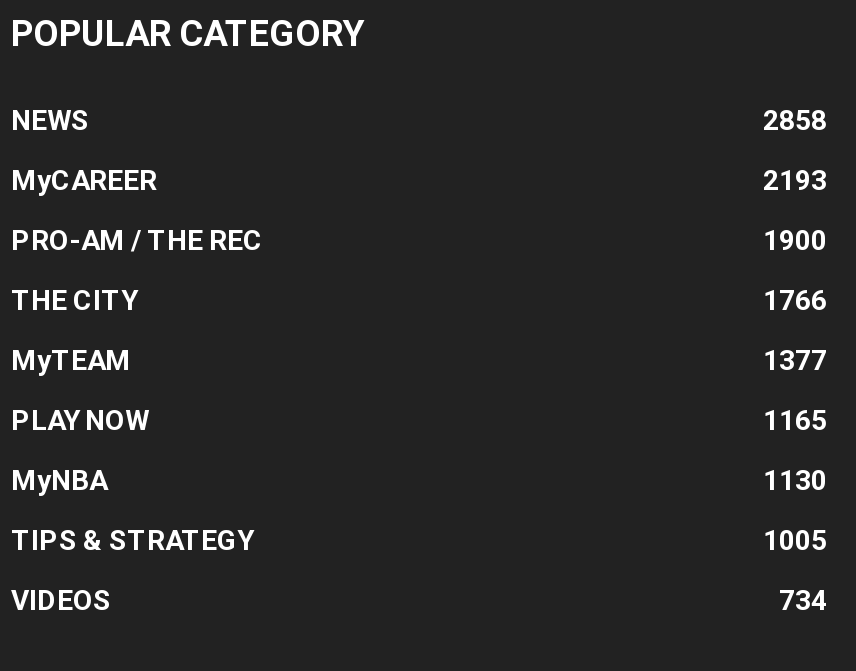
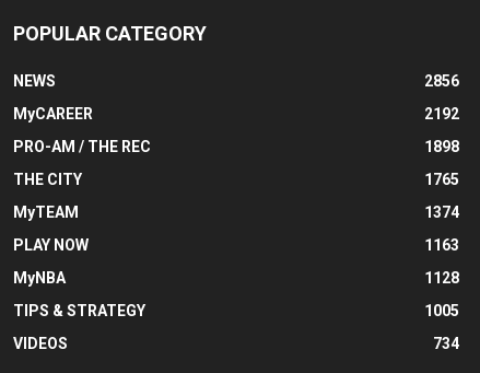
[763,103,827,135] 2858 -> [424,72,459,89] 2856
[763,163,827,195] 2193 -> [424,104,459,122] 2192
[763,223,827,255] 1900 -> [424,137,459,155] 1898
[763,283,827,315] 1766 -> [424,170,459,188] 1765
[763,343,827,375] 1377 -> [424,203,459,220] 1374
[763,403,827,435] 1165 -> [424,236,459,253] 1163
[763,463,827,495] 1130 -> [424,269,459,286] 1128

